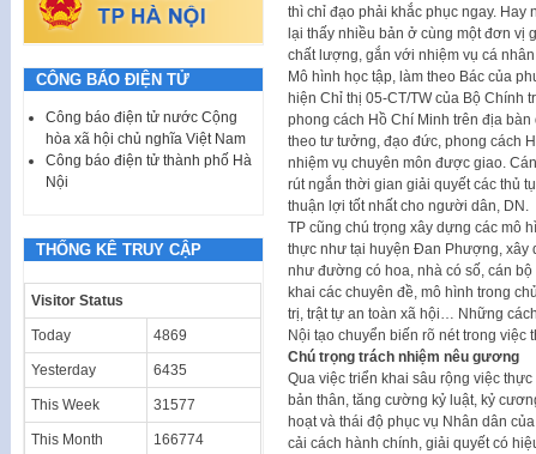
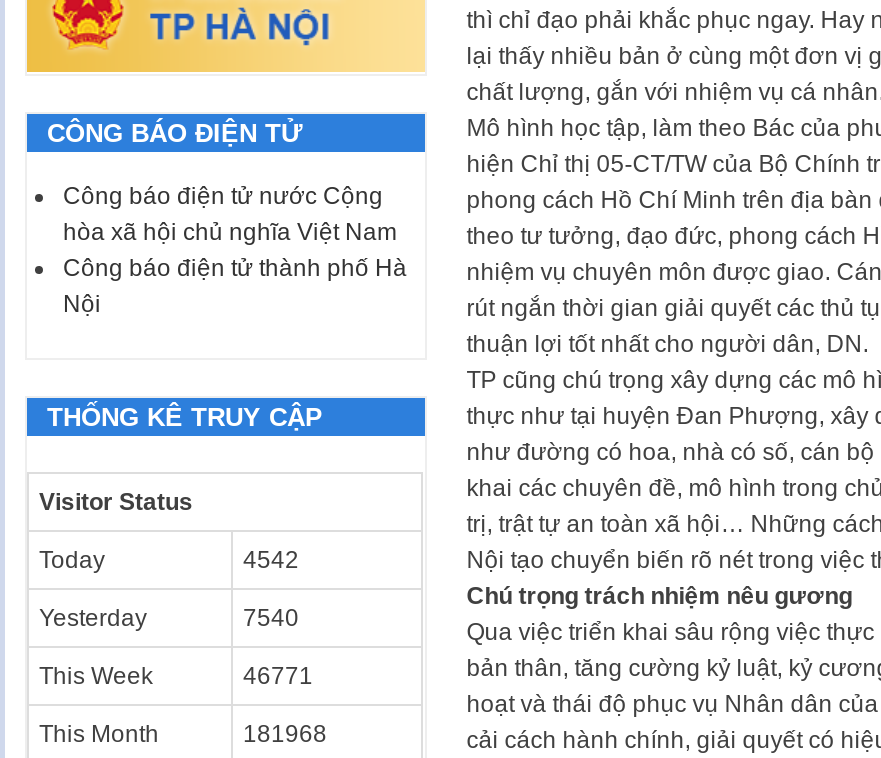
[153,327,187,344] 4869 -> [243,546,299,574] 4542
[153,362,187,378] 6435 -> [243,604,299,632] 7540
[153,396,195,413] 31577 -> [243,662,313,690] 46771
[153,431,204,448] 166774 -> [243,720,327,748] 181968

